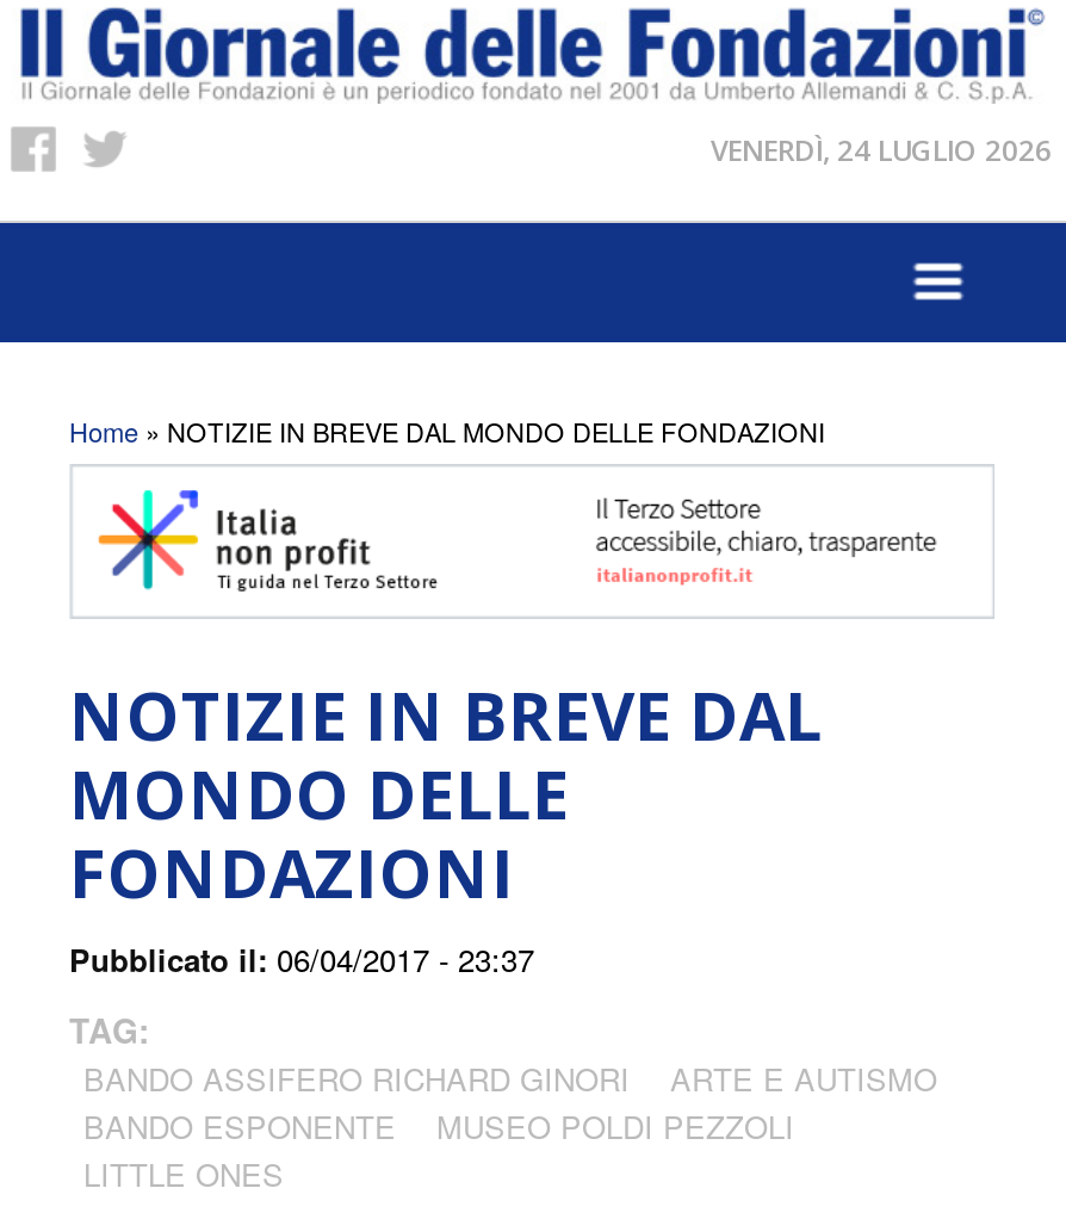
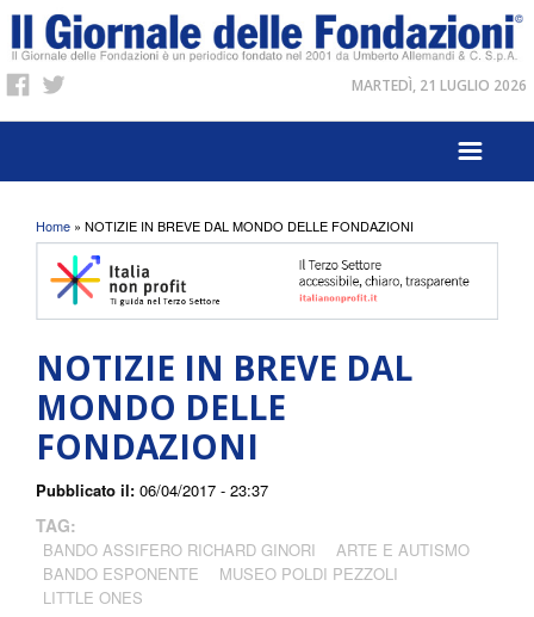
[711,130,1052,171] VENERDÌ, 24 LUGLIO 2026 -> [352,75,527,95] MARTEDÌ, 21 LUGLIO 2026

